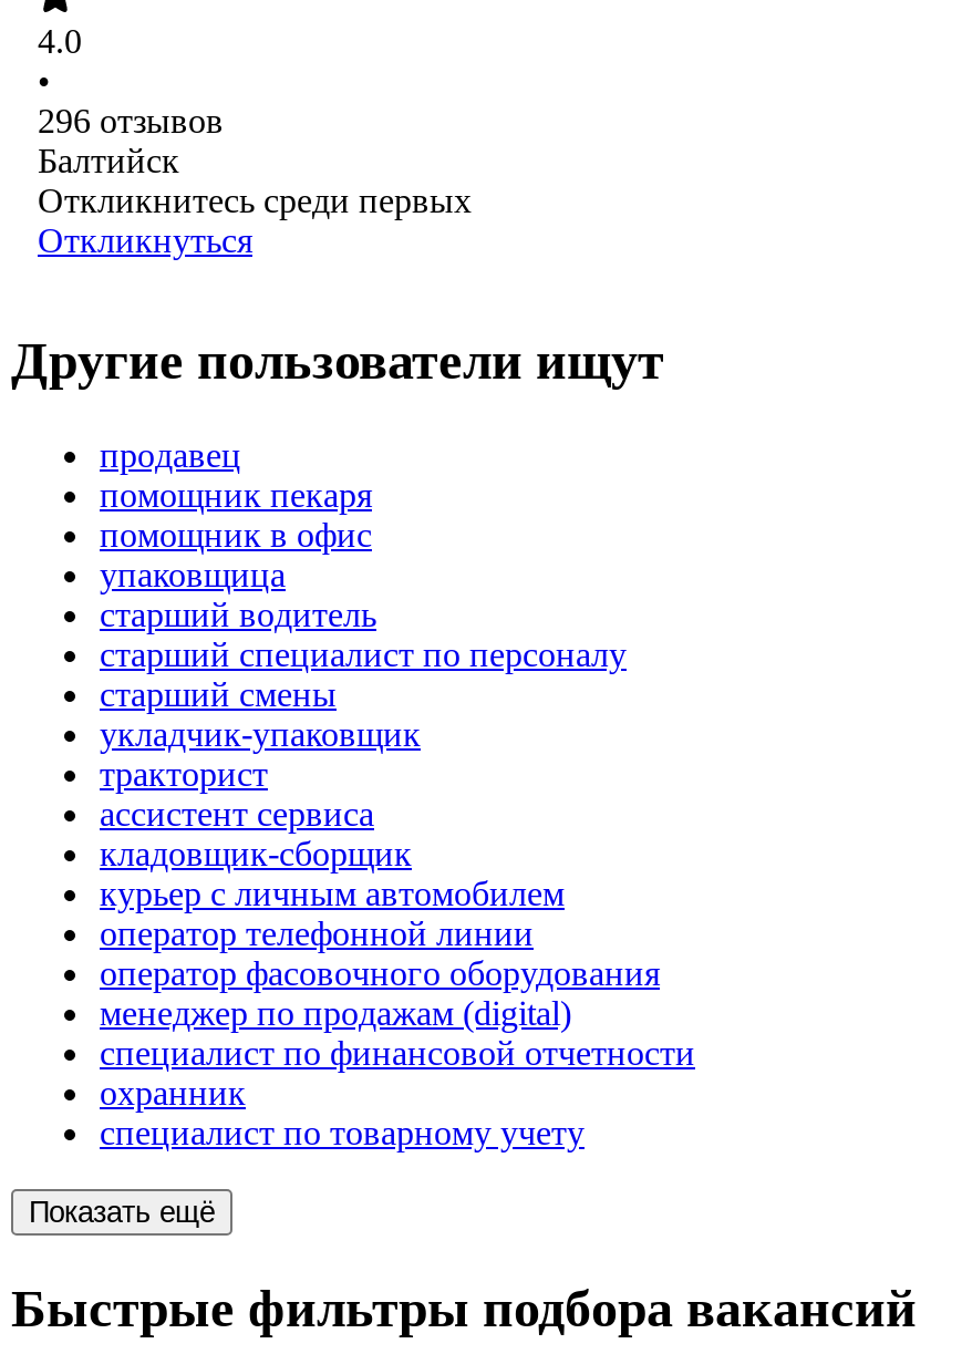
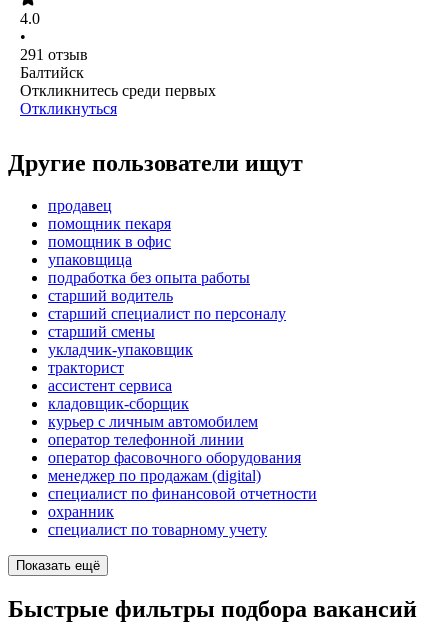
[38,103,224,140] 296 отзывов -> [20,46,88,63] 291 отзыв
none -> [48,269,250,286] подработка без опыта работы

